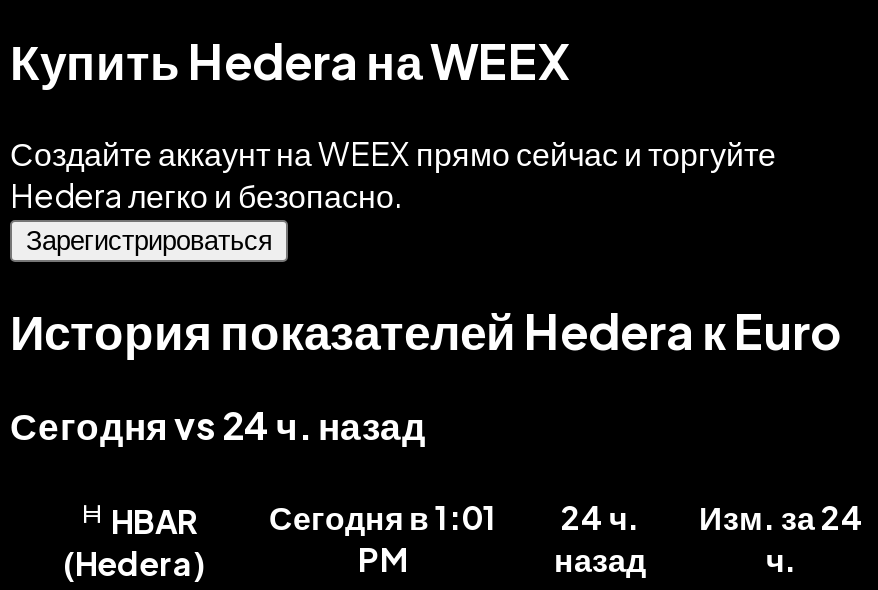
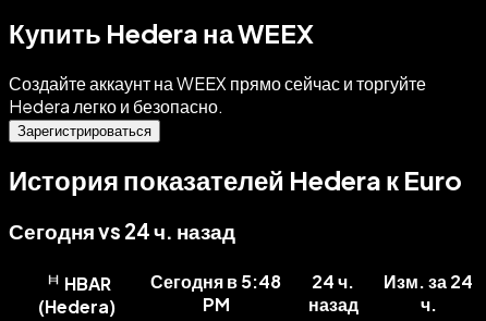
[111,496,863,542] HBAR Сегодня в 1:01 24 ч. Изм. за 24 -> [64,270,473,295] HBAR Сегодня в 5:48 24 ч. Изм. за 24

